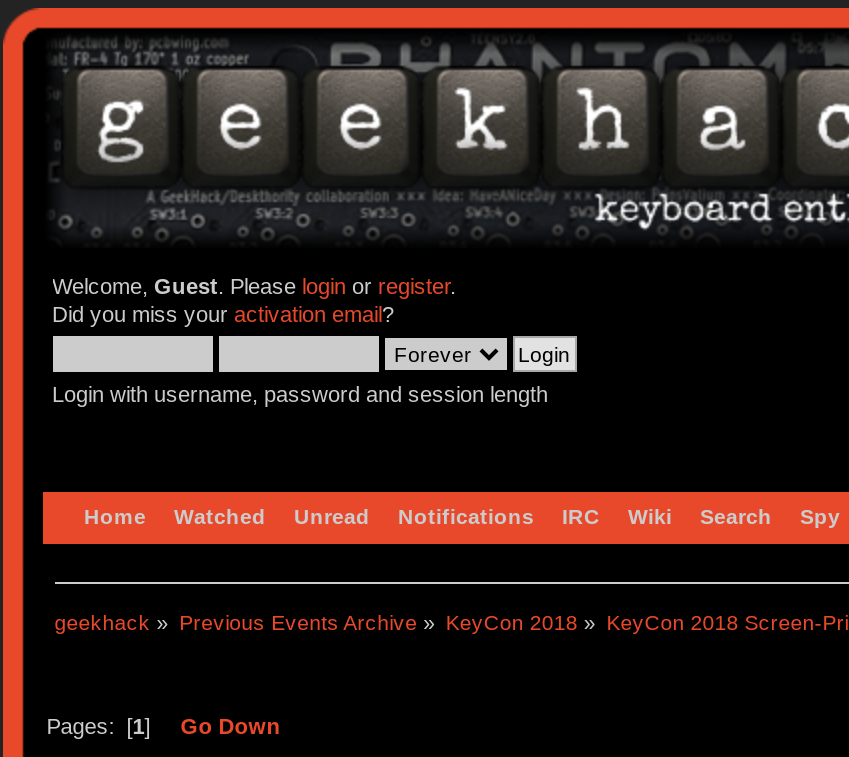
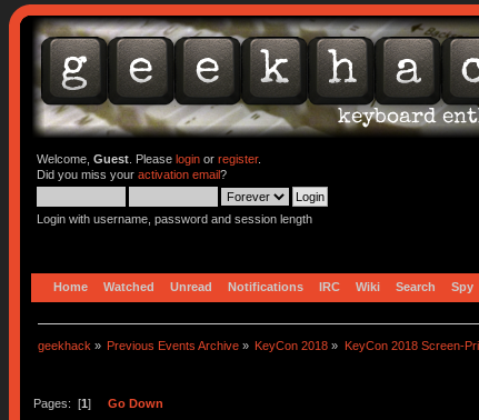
[49,36,843,244] [image] -> [33,19,476,137] [image]

